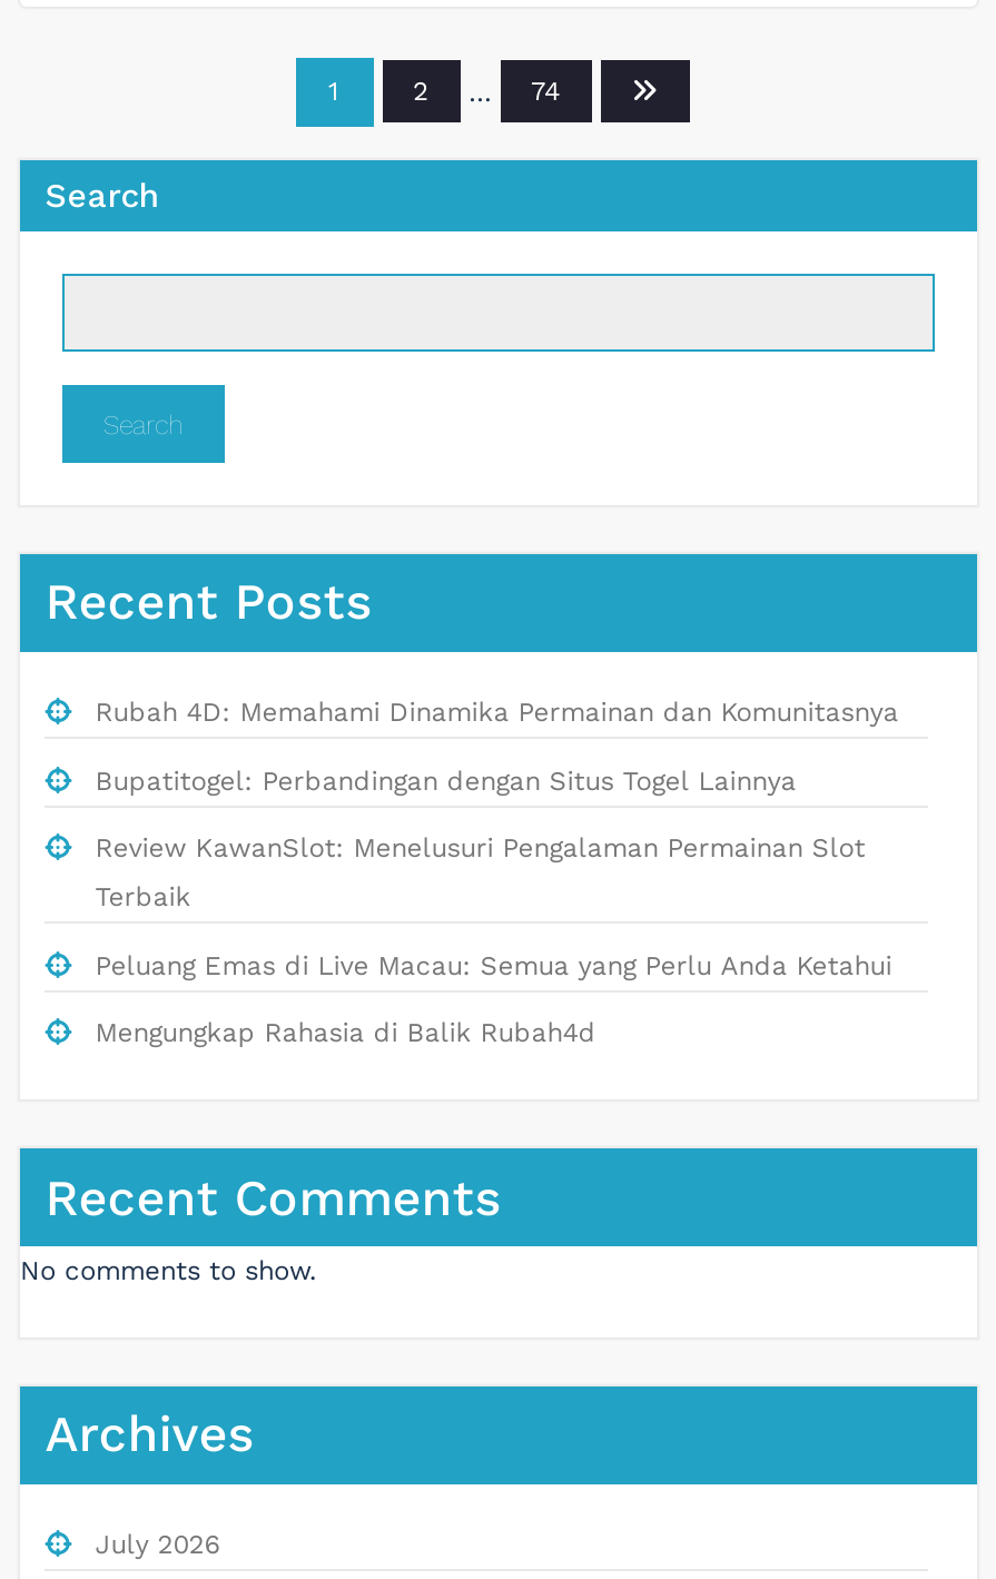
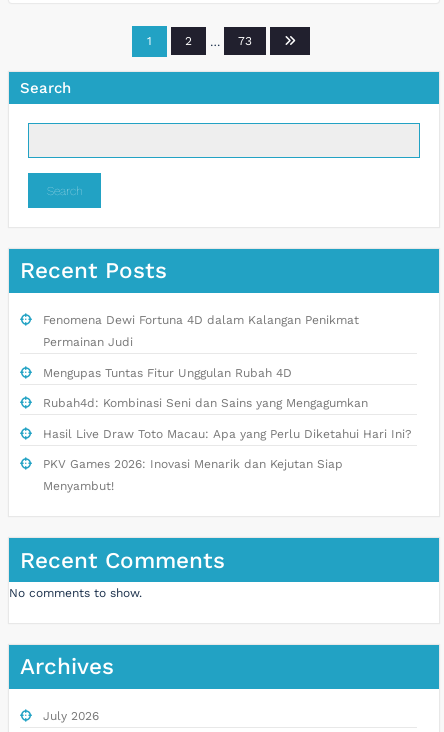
[531,76,560,107] 74 -> [238,34,252,48] 73
[95,697,899,1049] Rubah 4D: Memahami Dinamika Permainan dan Komunitasnya | Bupatitogel: Perbandingan dengan Situs Togel Lainnya | Review KawanSlot: Menelusuri Pengalaman Permainan Slot | Terbaik | Peluang Emas di Live Macau: Semua yang Perlu Anda Ketahui | Mengungkap Rahasia di Balik Rubah4d -> [43,313,412,493] Fenomena Dewi Fortuna 4D dalam Kalangan Penikmat | Permainan Judi | Mengupas Tuntas Fitur Unggulan Rubah 4D | Rubah4d: Kombinasi Seni dan Sains yang Mengagumkan | Hasil Live Draw Toto Macau: Apa yang Perlu Diketahui Hari Ini? | PKV Games 2026: Inovasi Menarik dan Kejutan Siap | Menyambut!

